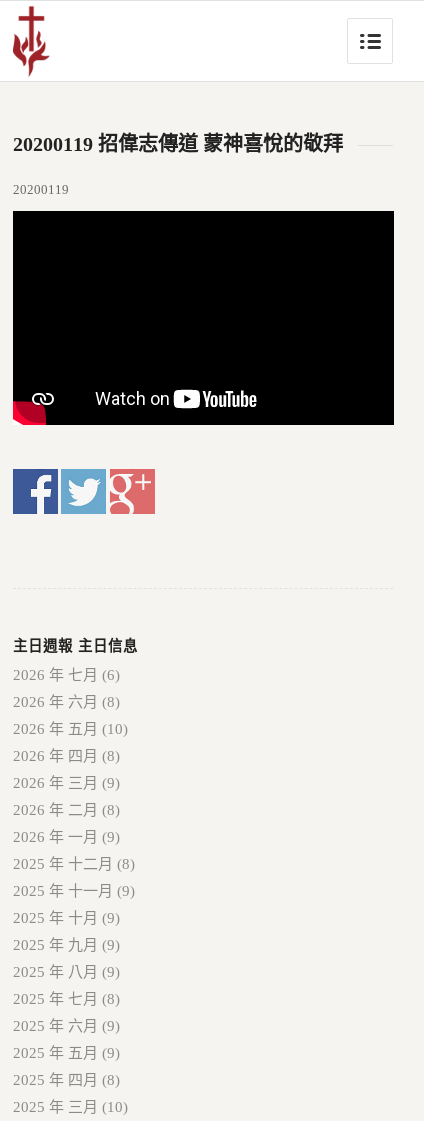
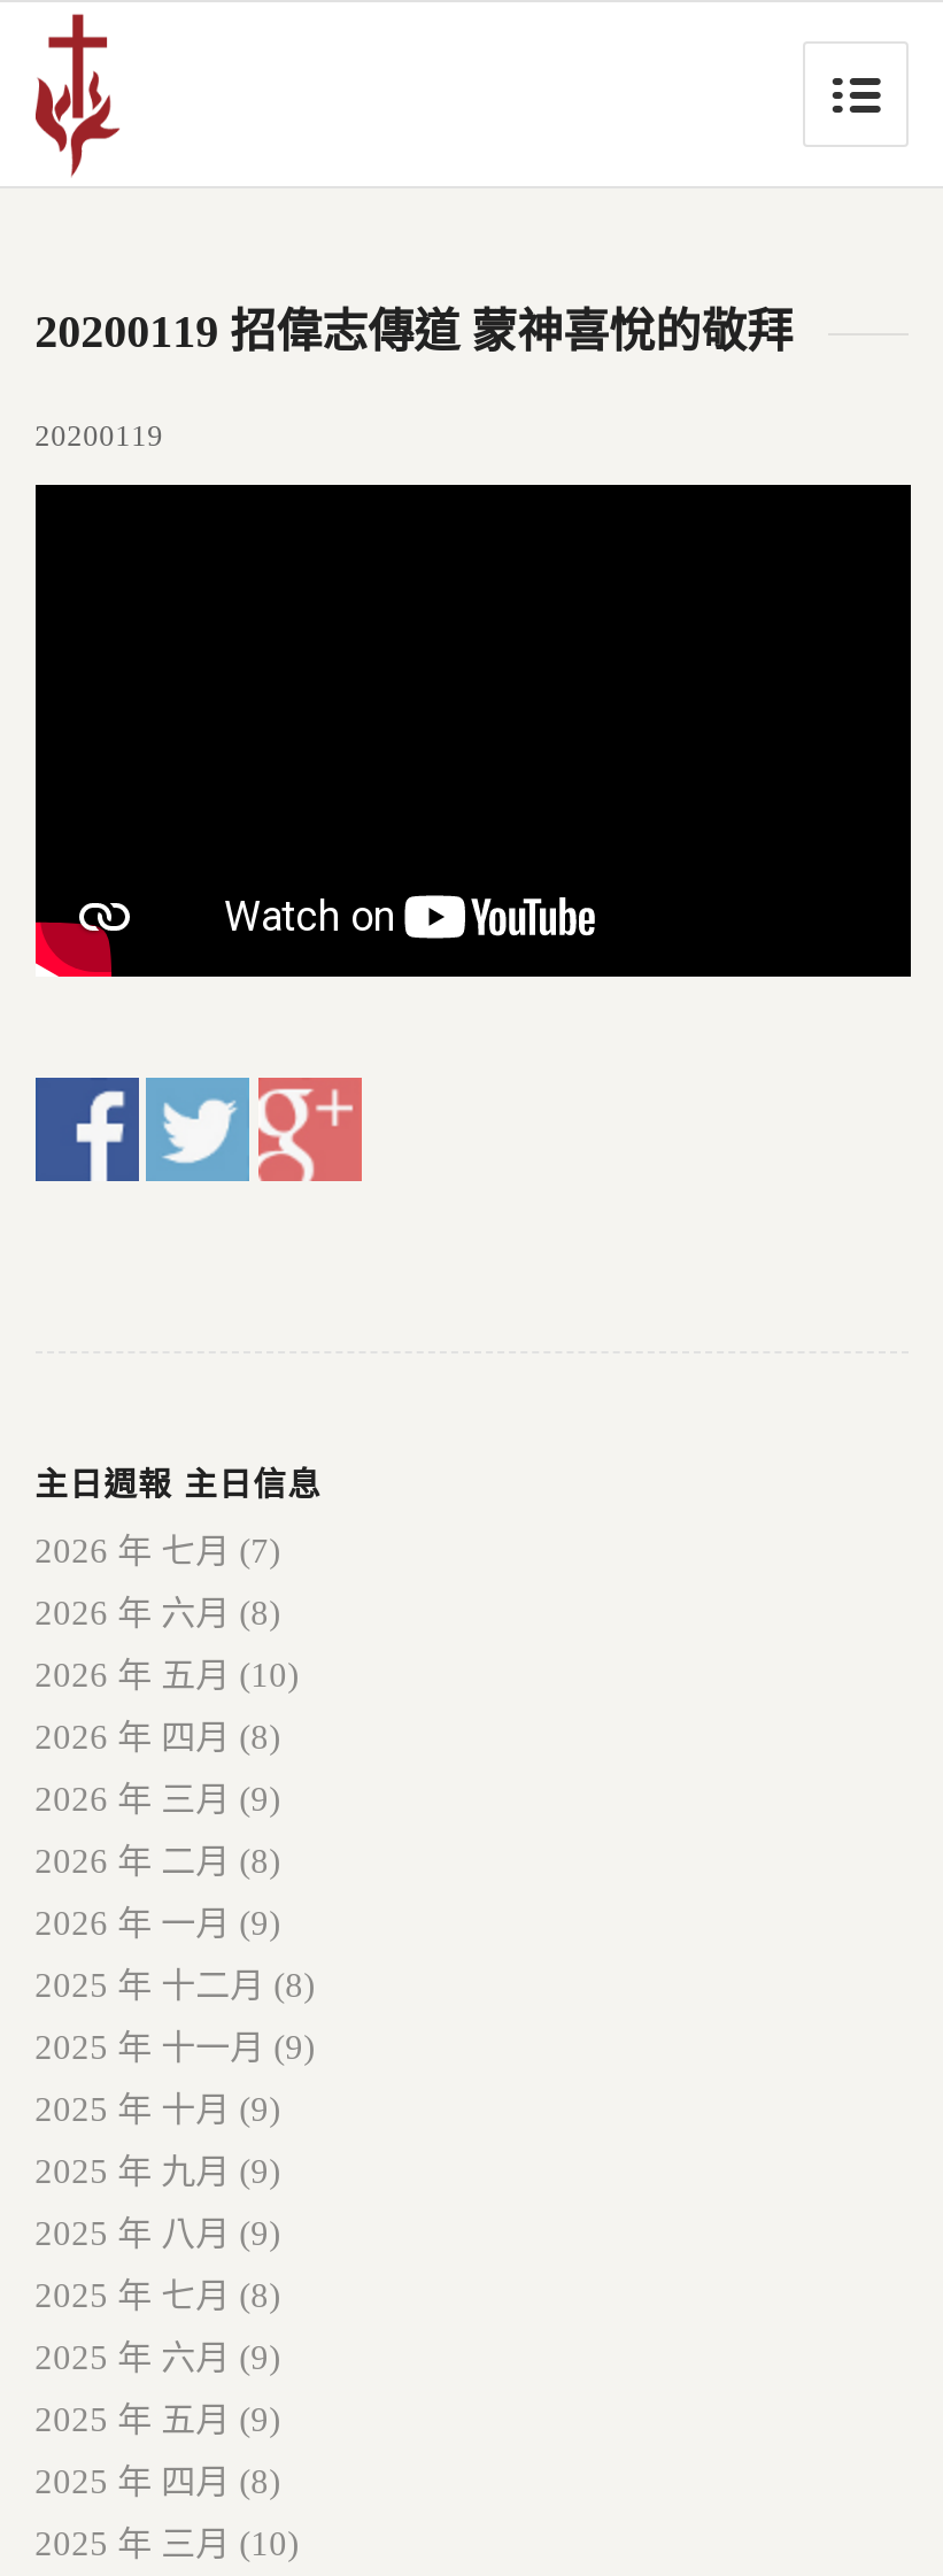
[13,667,120,683] 2026 年 七月(6) -> [35,1532,280,1569] 2026 年 七月(7)

